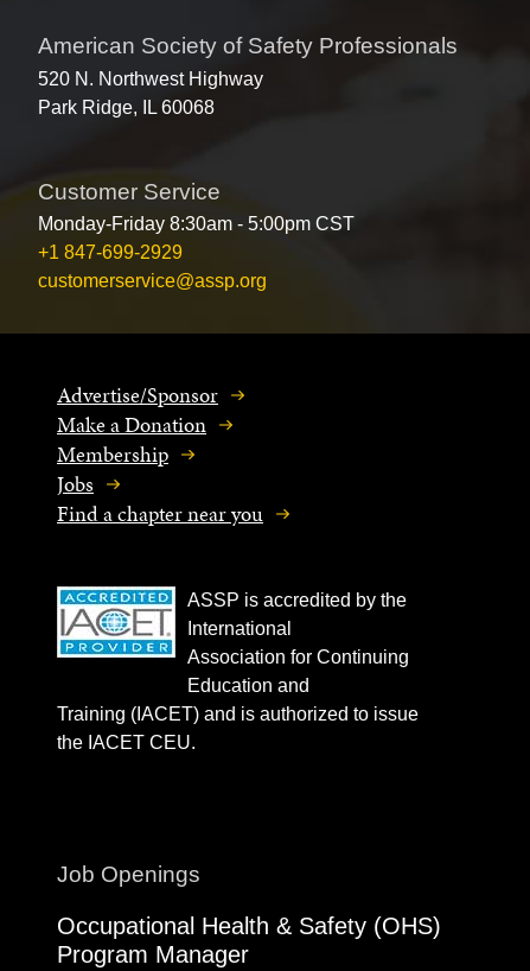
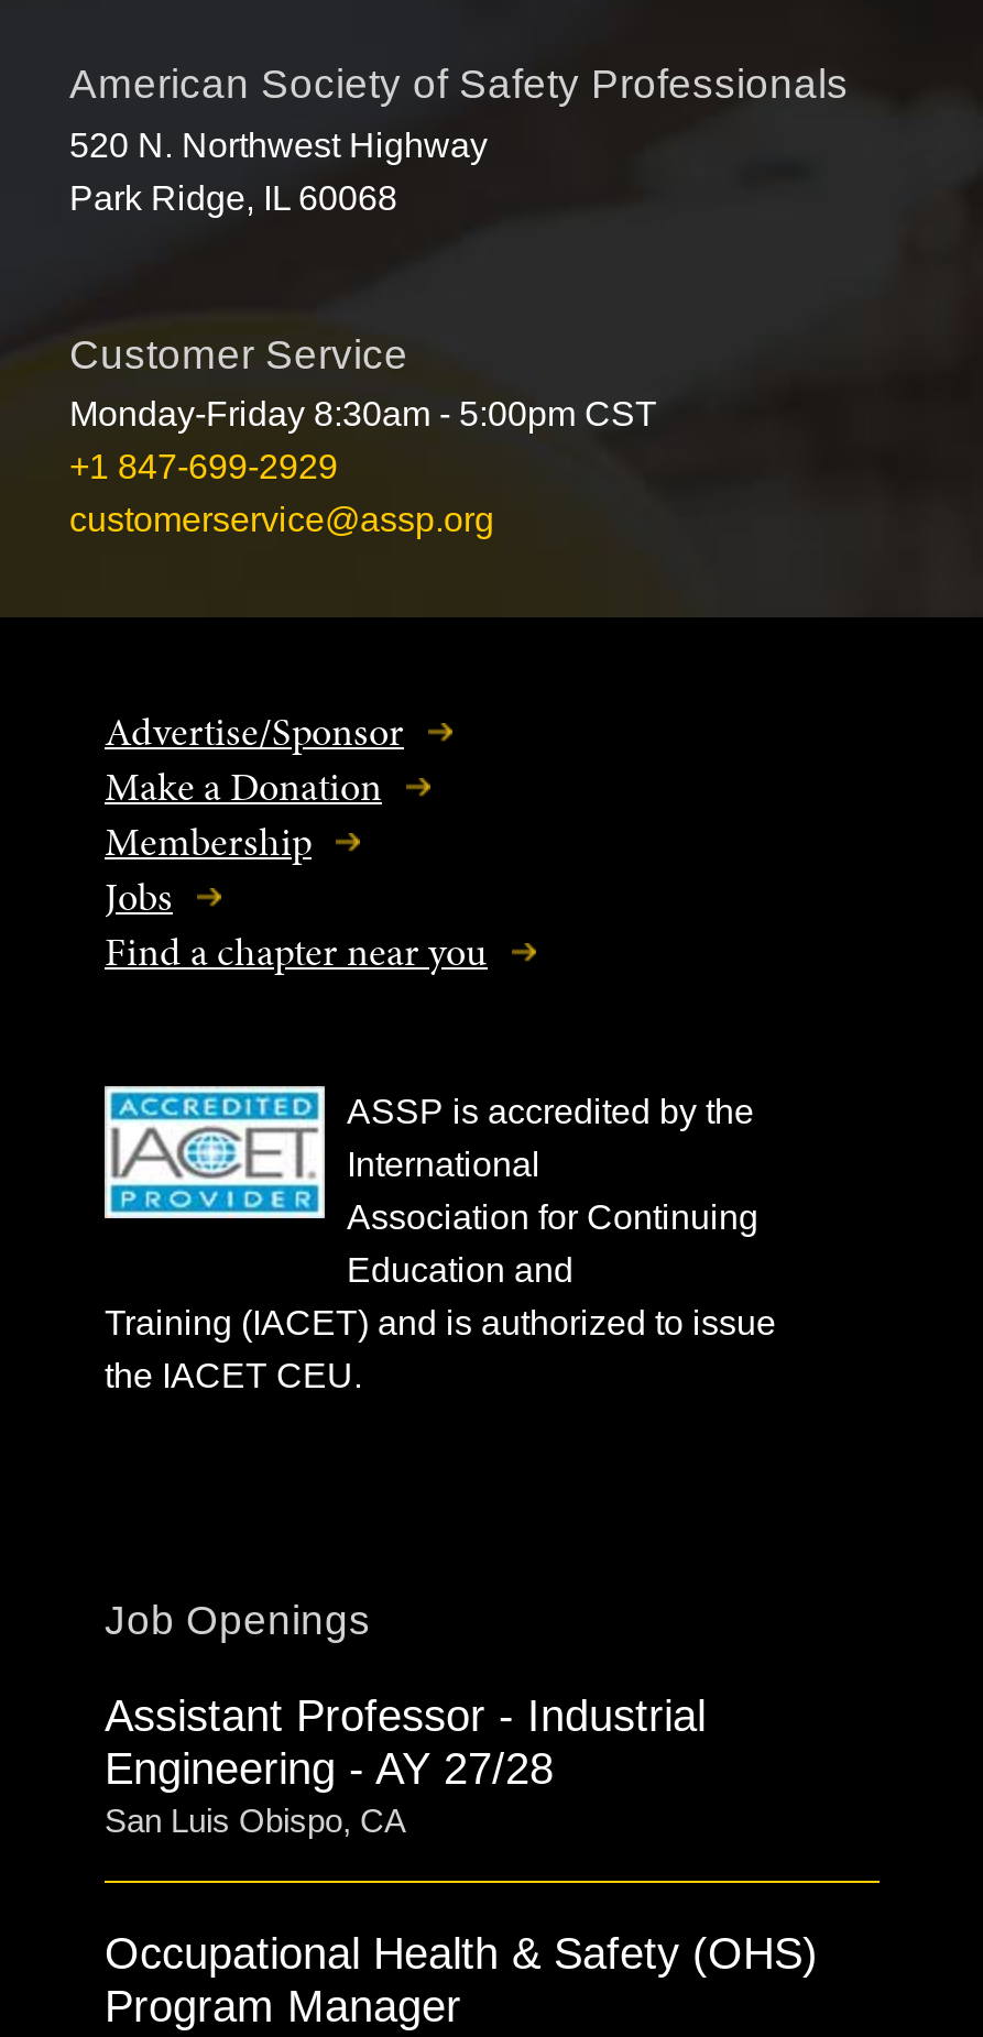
none -> [105,1693,706,1840] Assistant Professor - Industrial | Engineering - AY 27/28 | San Luis Obispo, CA

